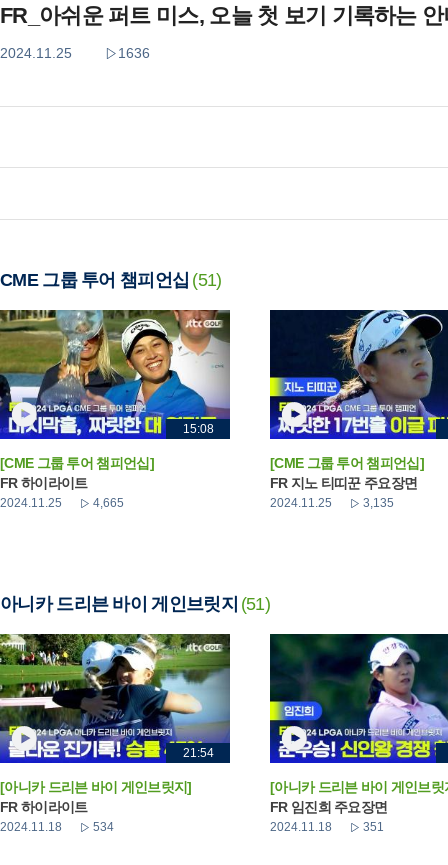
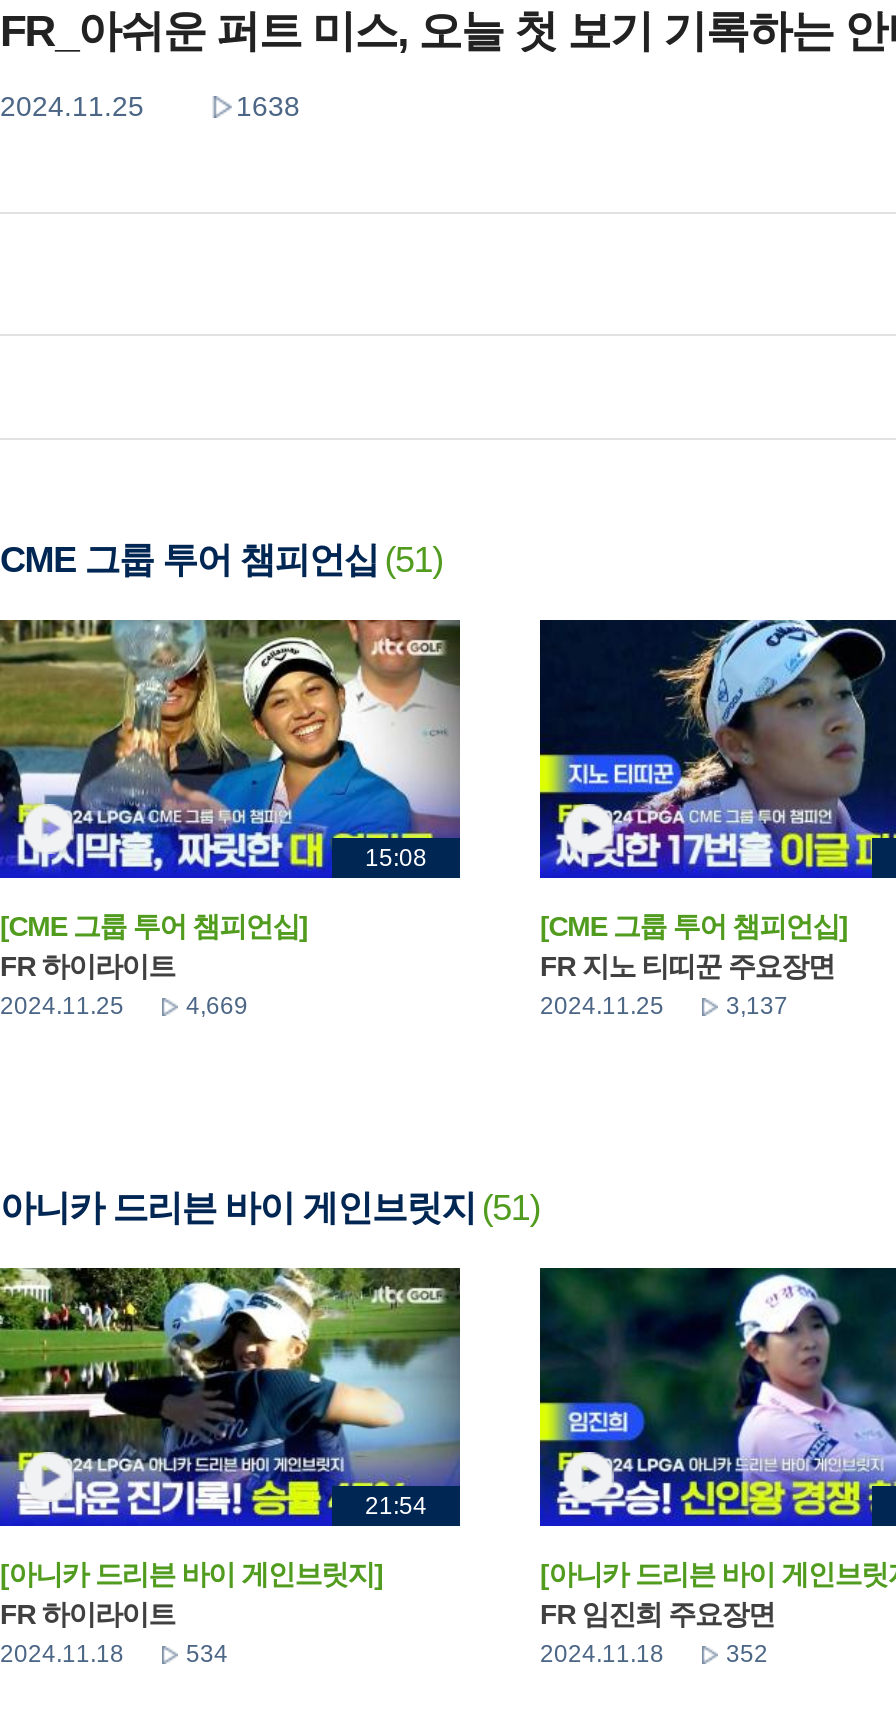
[118,45,150,61] 1636 -> [236,90,300,122] 1638
[93,496,124,510] 4,665 -> [186,992,248,1020] 4,669
[363,496,394,510] 3,135 -> [726,992,788,1020] 3,137
[363,820,384,834] 351 -> [726,1640,768,1668] 352

